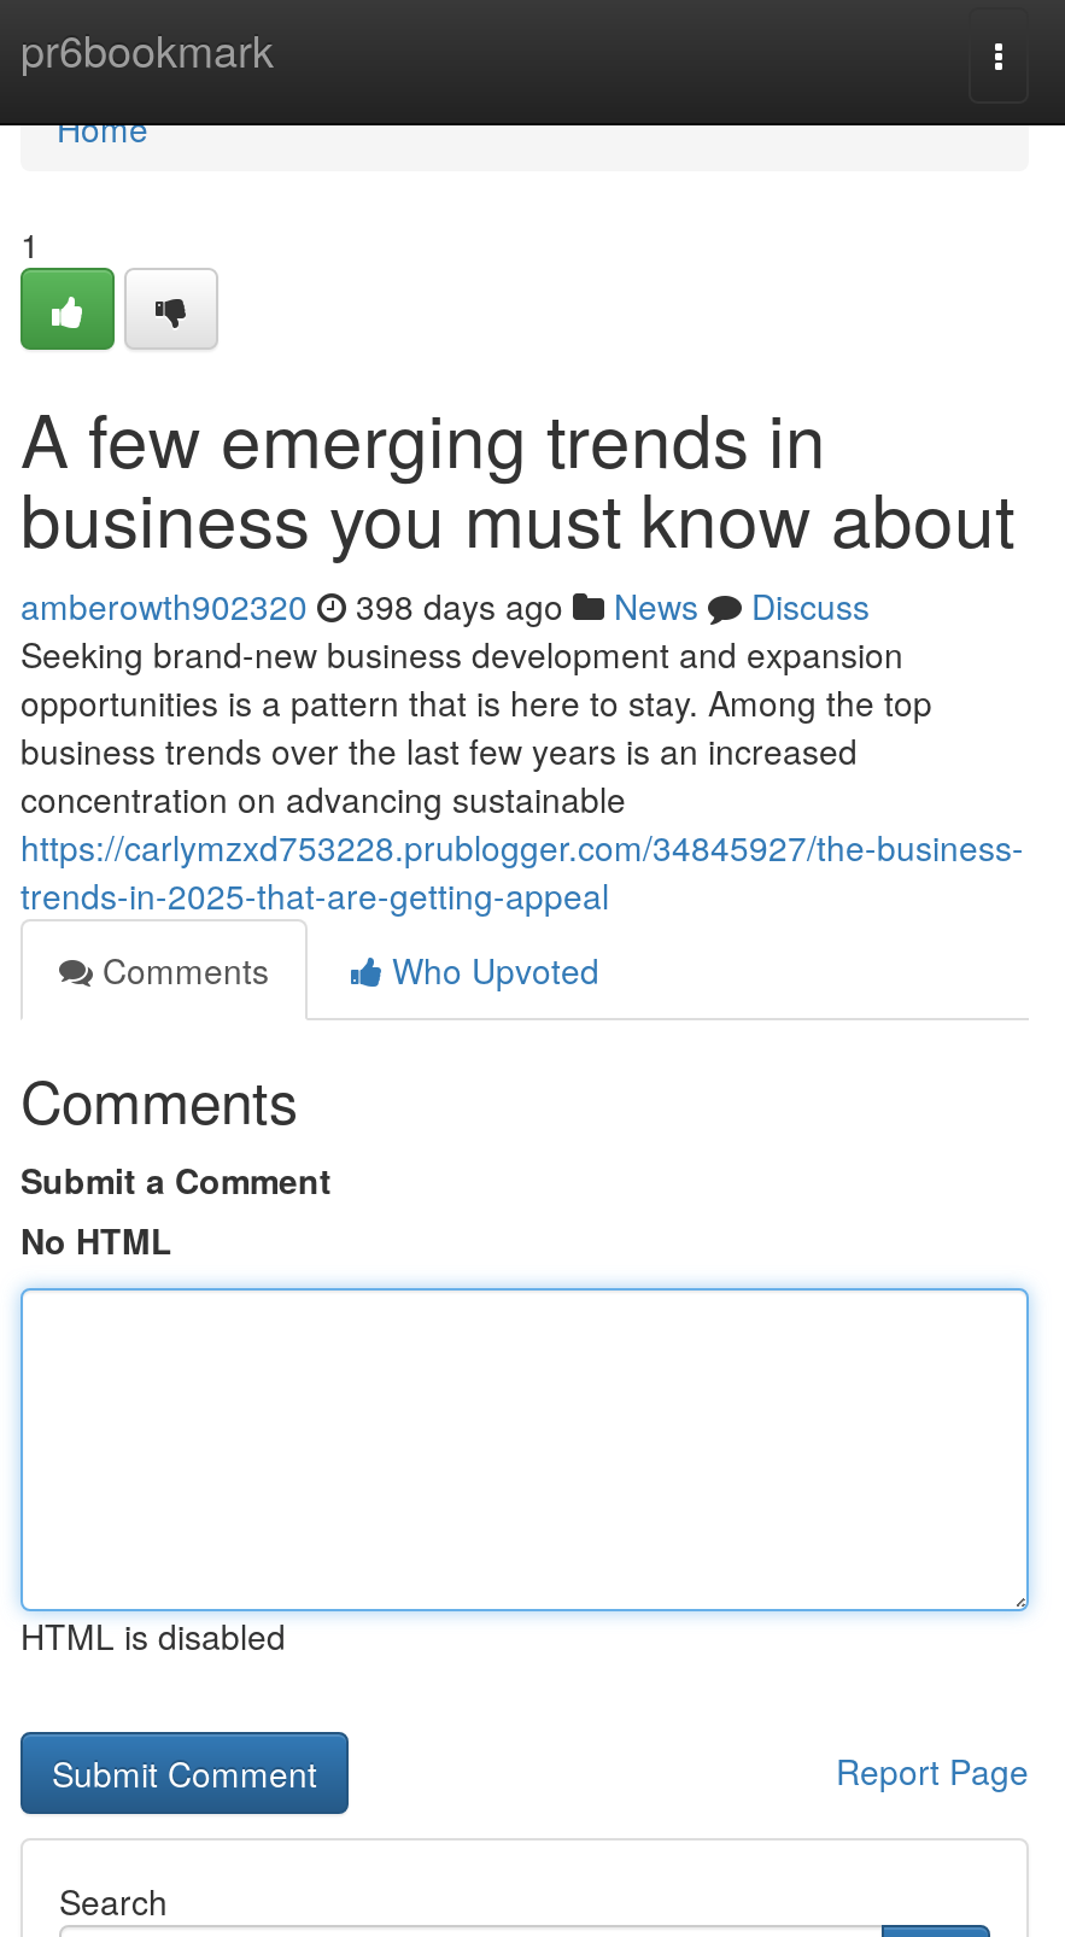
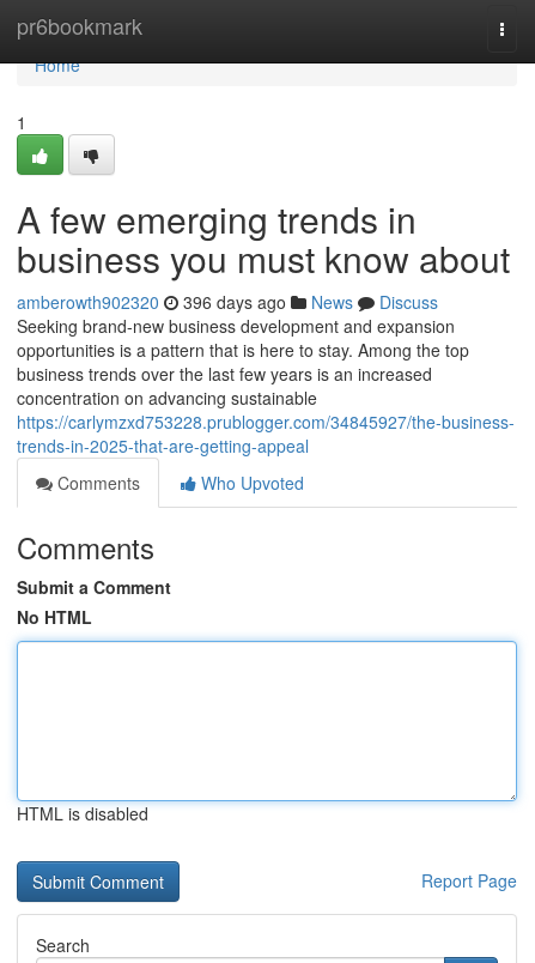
[21,581,870,630] amberowth902320 398 days ago News Discuss -> [17,290,438,314] amberowth902320 396 days ago News Discuss

